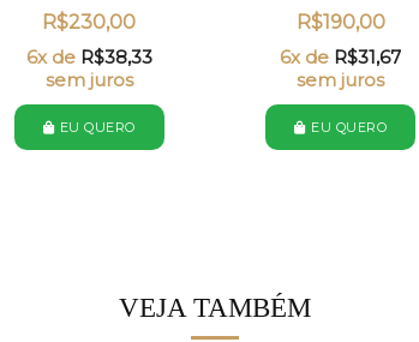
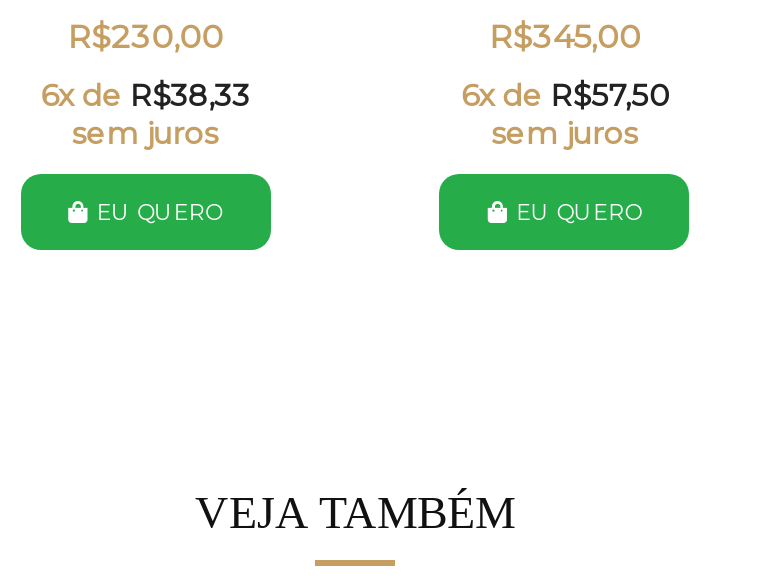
[296,10,385,33] R$190,00 -> [489,17,641,55] R$345,00
[280,45,401,68] 6x de R$31,67 -> [461,75,669,113] 6x de R$57,50

